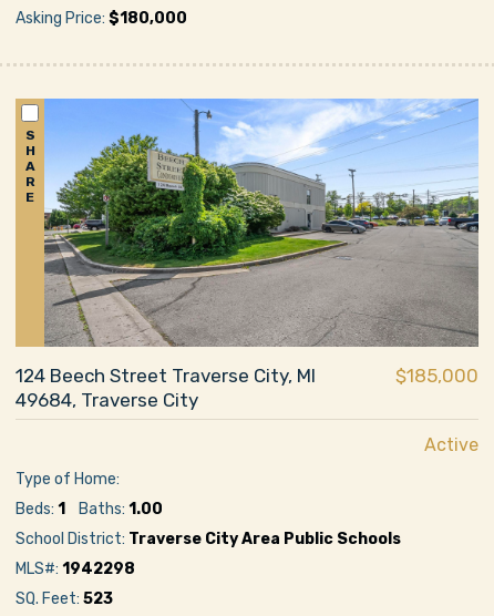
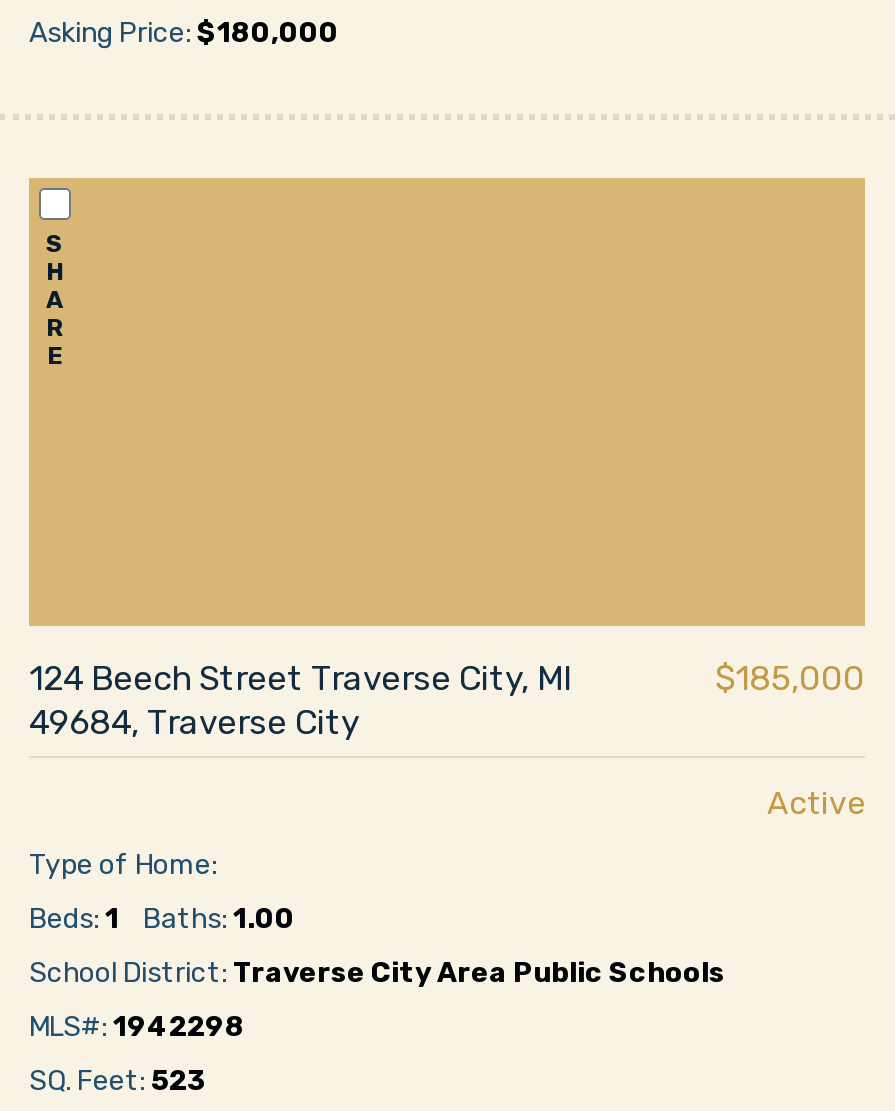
[43,97,480,348] [image] -> none

